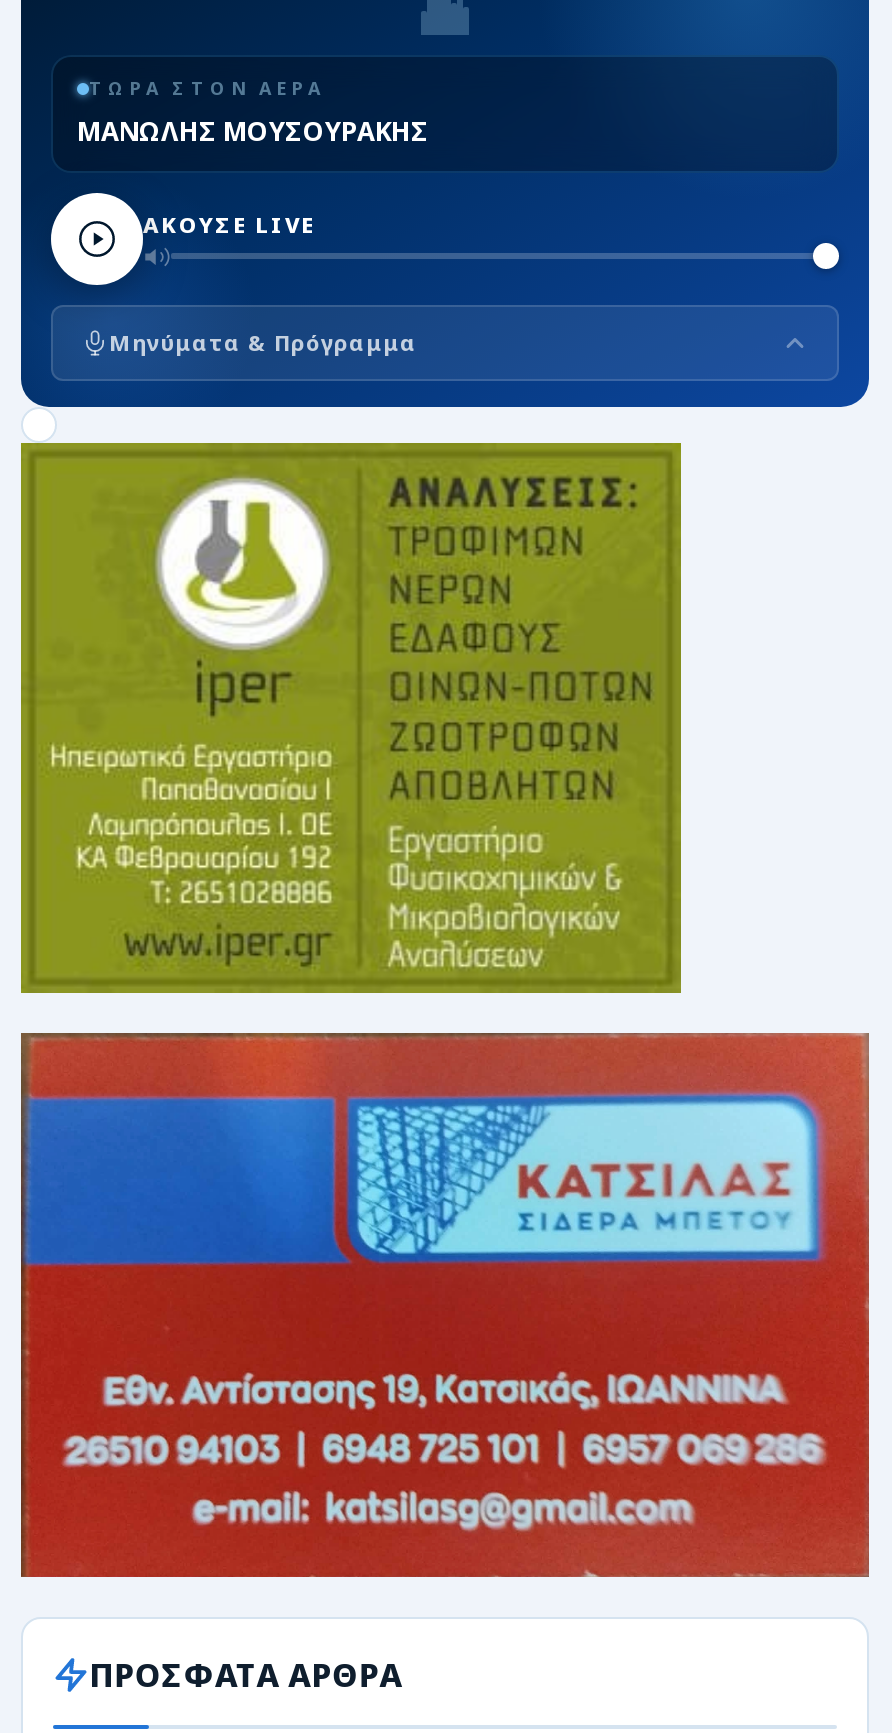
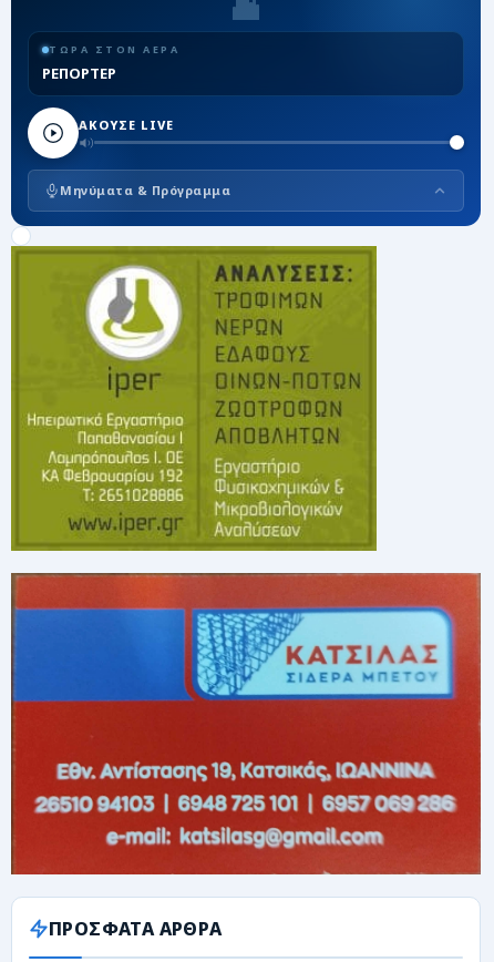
[77,112,429,148] ΜΑΝΩΛΗΣ ΜΟΥΣΟΥΡΑΚΗΣ -> [42,63,116,83] ΡΕΠΟΡΤΕΡ

